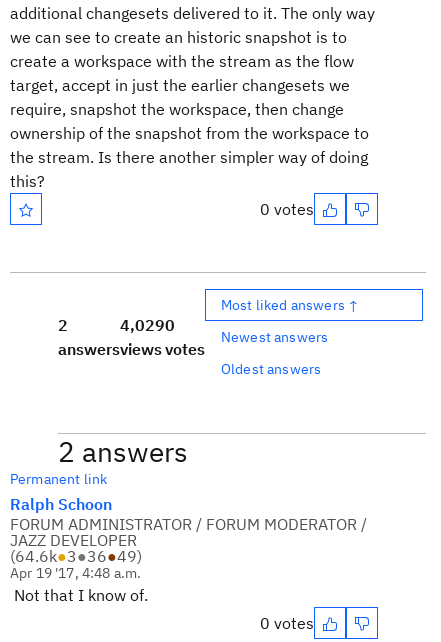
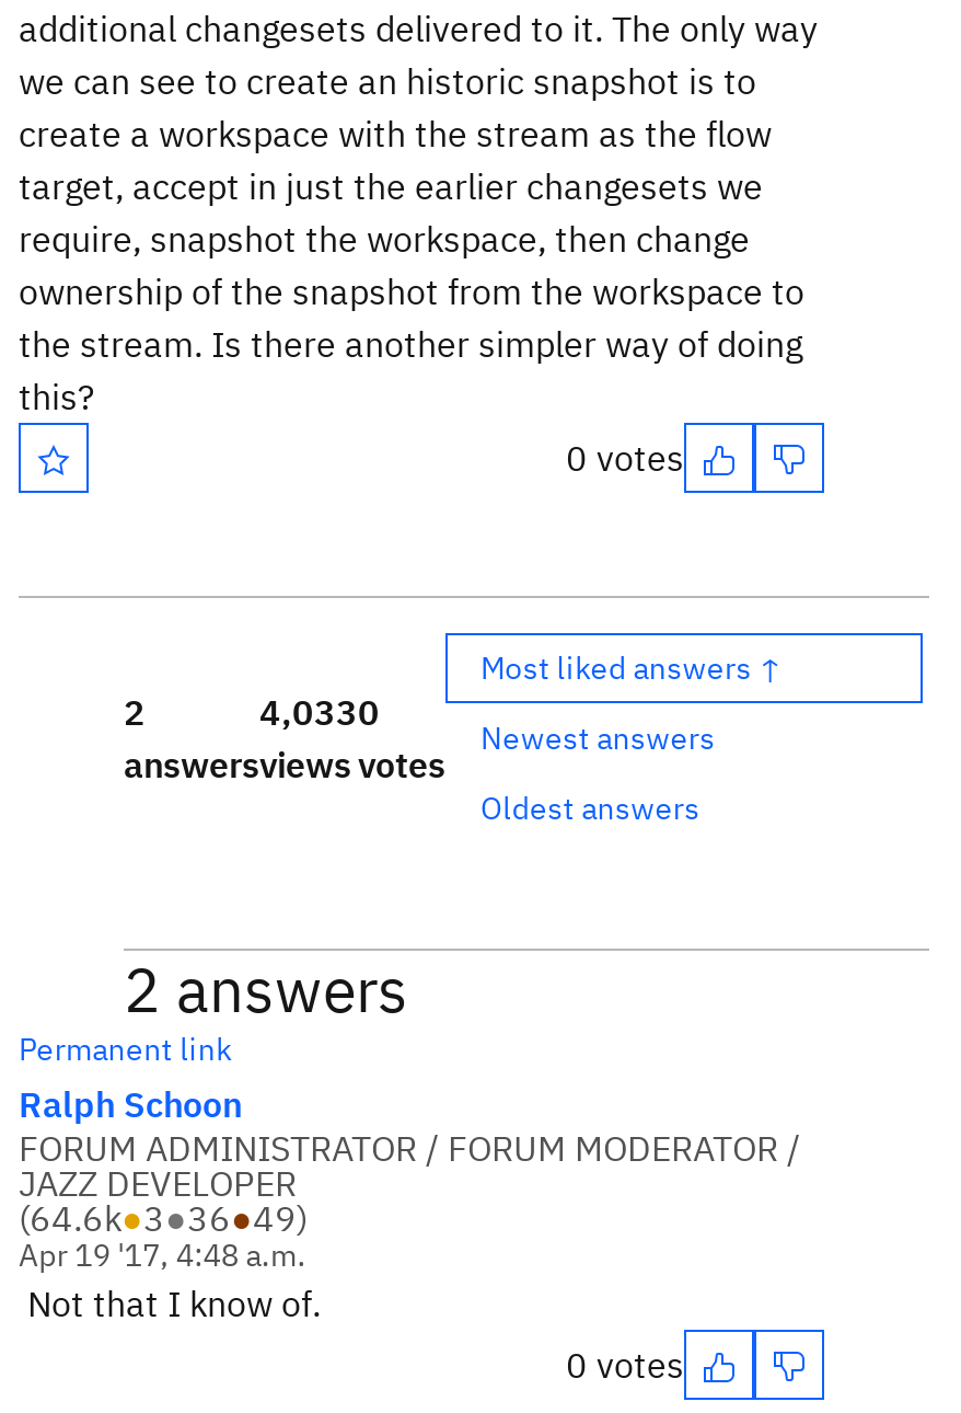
[120,315,175,335] 4,029 0 -> [259,690,380,734] 4,033 0

